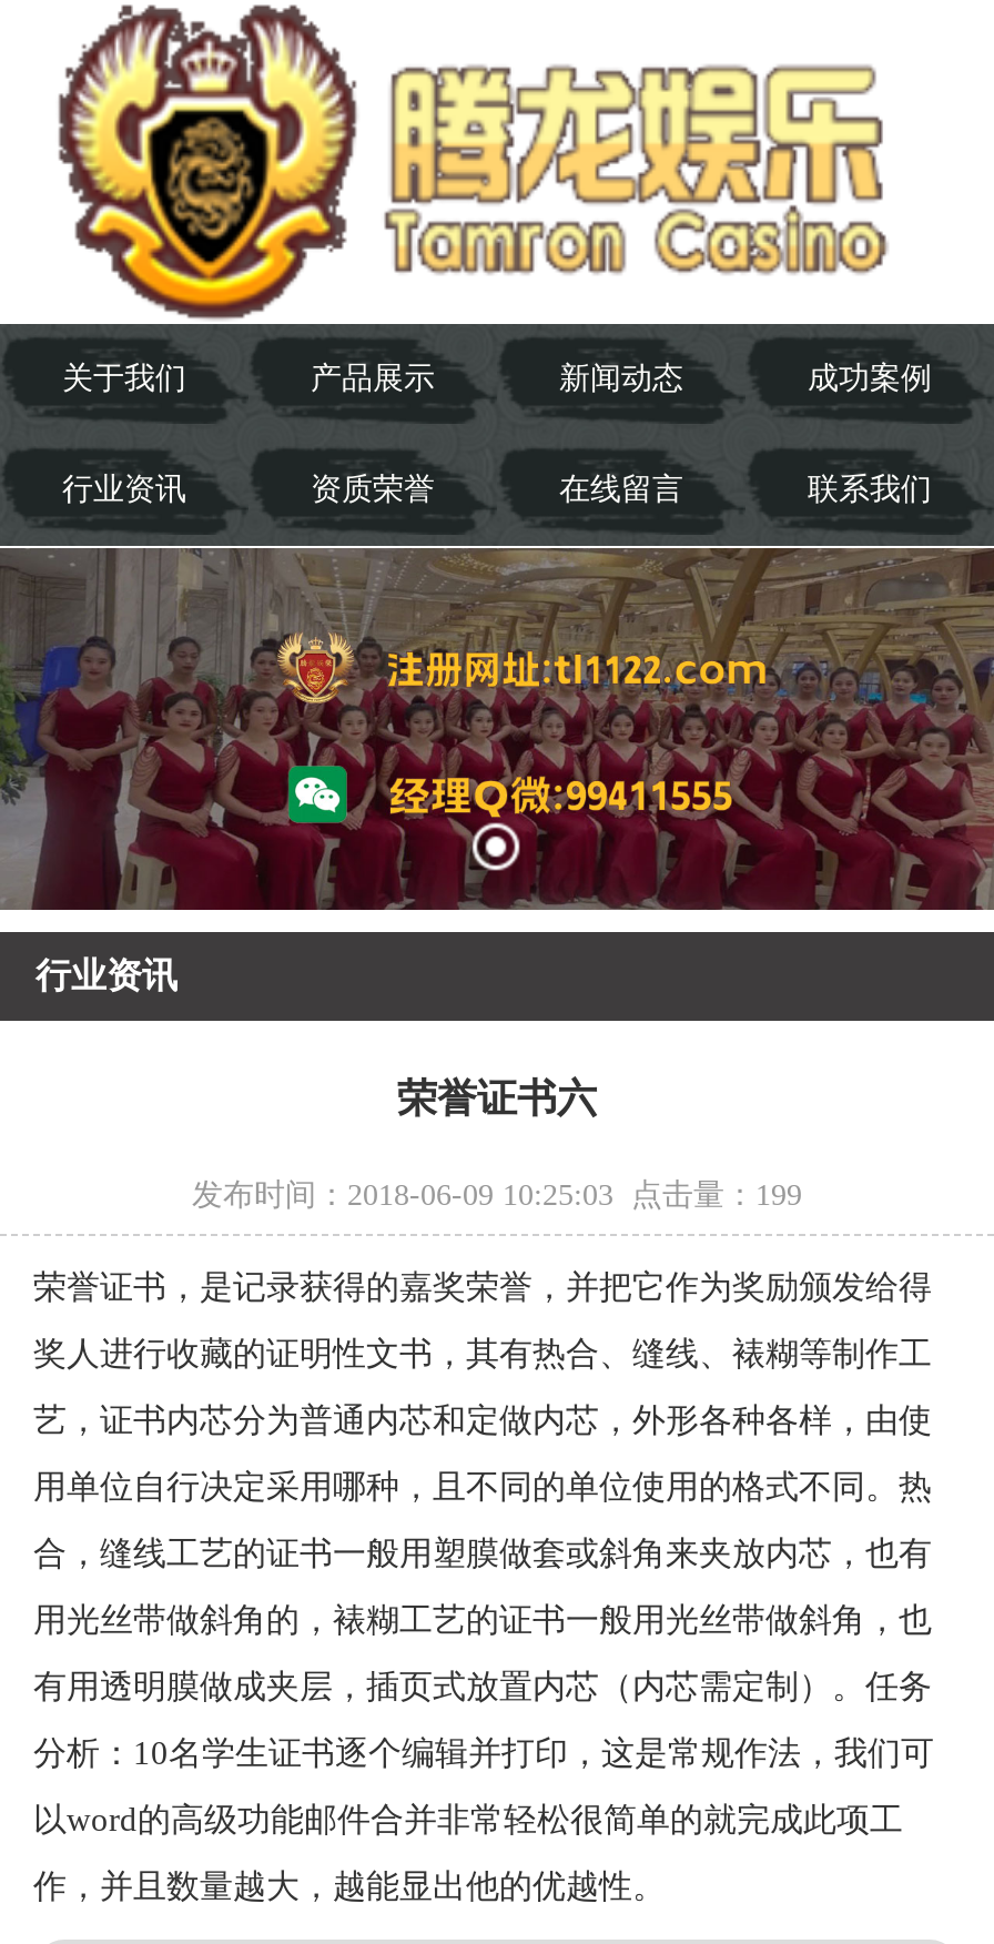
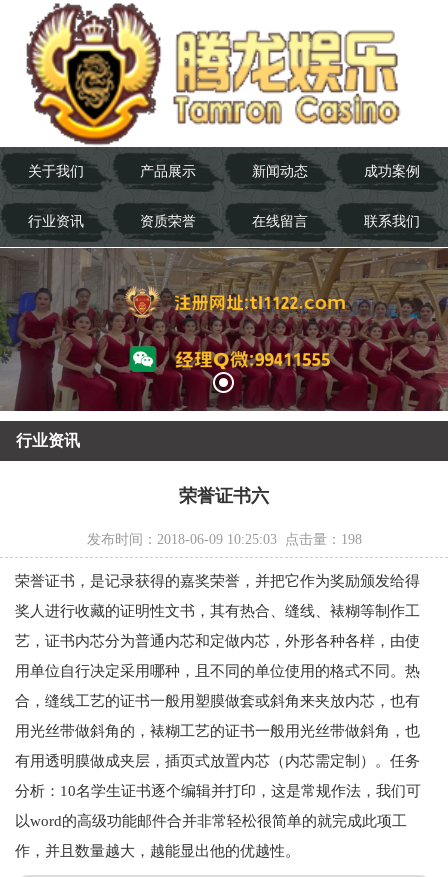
[192,1179,802,1212] 发布时间：2018-06-09 10:25:03 点击量：199 -> [86,532,361,547] 发布时间：2018-06-09 10:25:03 点击量：198

